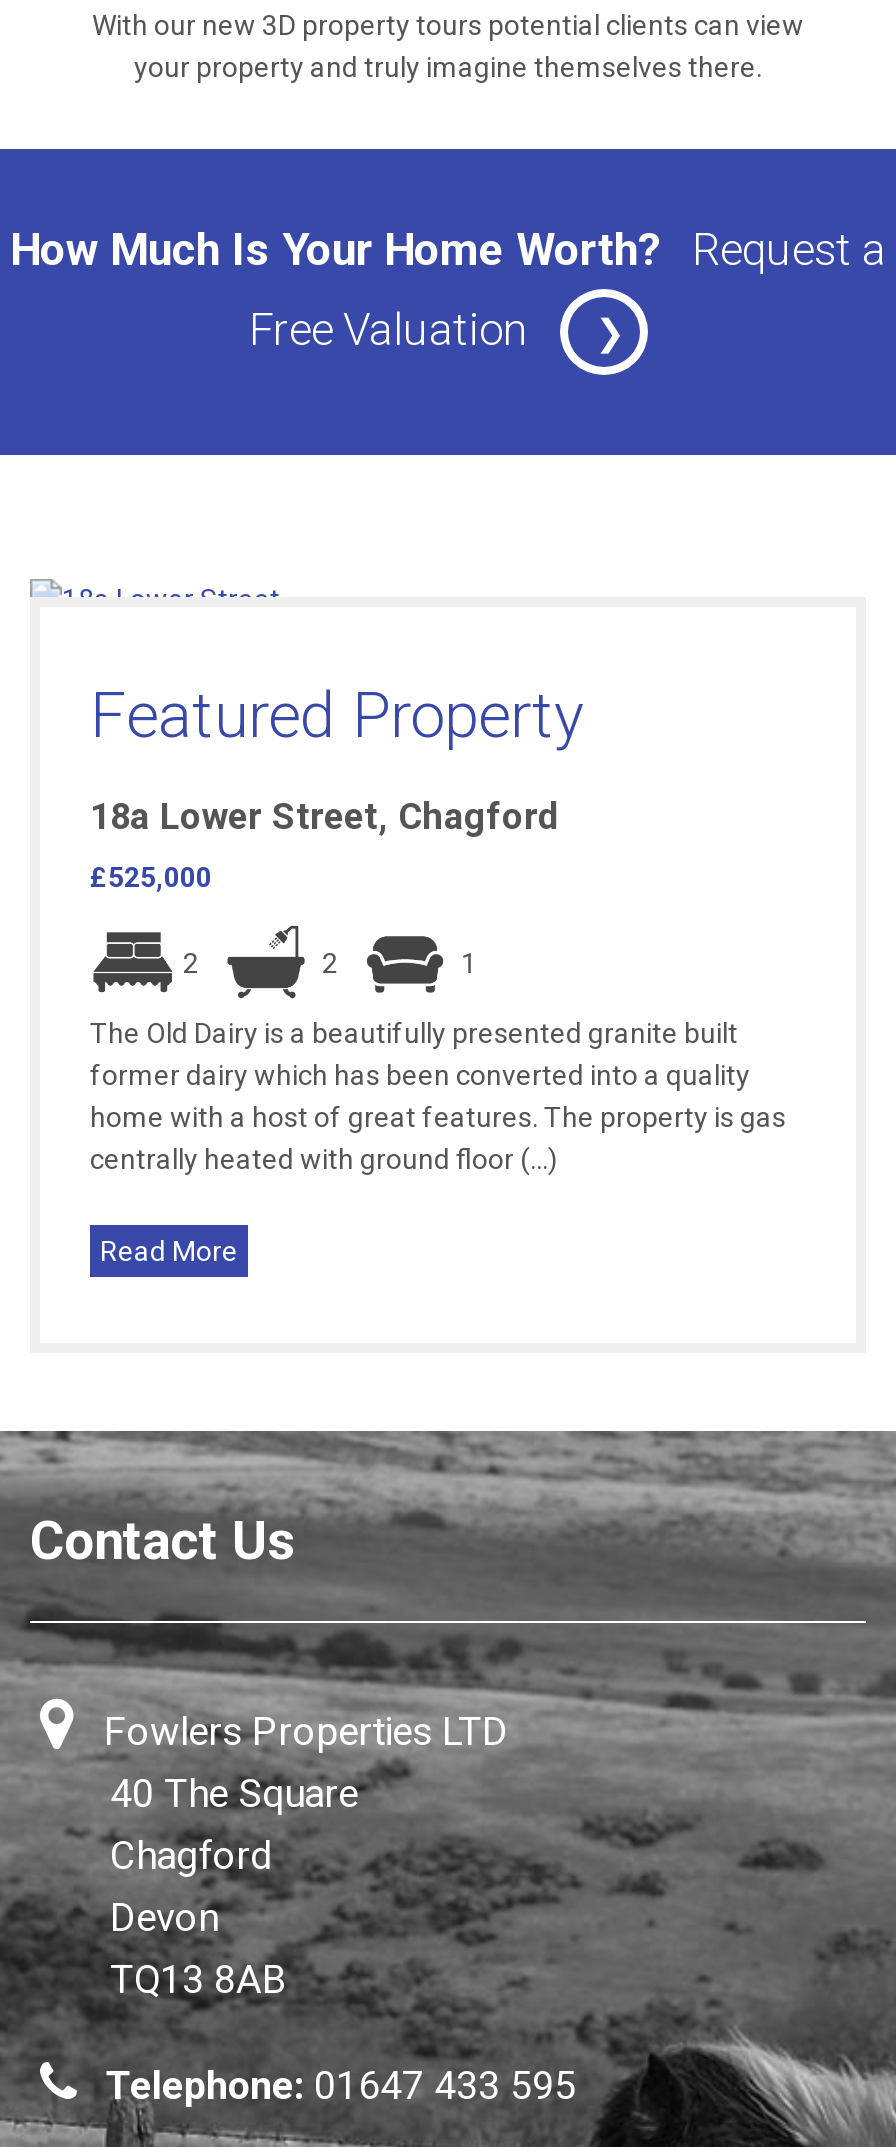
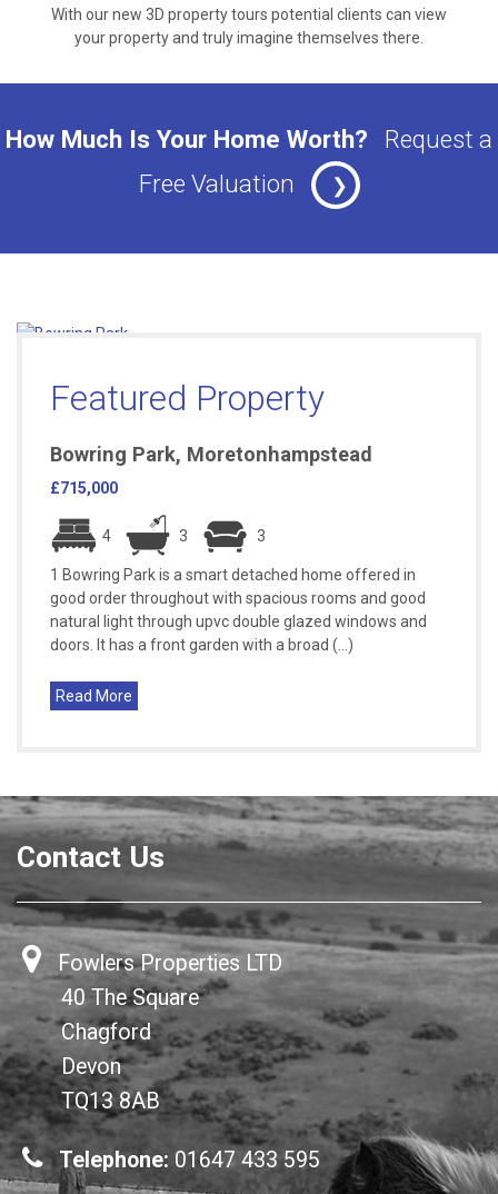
[90,796,560,838] 18a Lower Street, Chagford -> [50,443,372,466] Bowring Park, Moretonhampstead
[90,862,212,894] £525,000 -> [50,479,118,497] £715,000
[183,948,495,980] 2 | 2 | 1 -> [102,528,275,545] 4 | 3 | 3
[90,1018,786,1176] The Old Dairy is a beautifully presented granite built | former dairy which has been converted into a quality | home with a host of great features. The property is gas | centrally heated with ground floor (...) -> [50,566,427,654] 1 Bowring Park is a smart detached home offered in | good order throughout with spacious rooms and good | natural light through upvc double glazed windows and | doors. It has a front garden with a broad (...)

